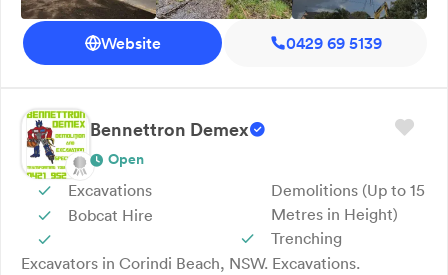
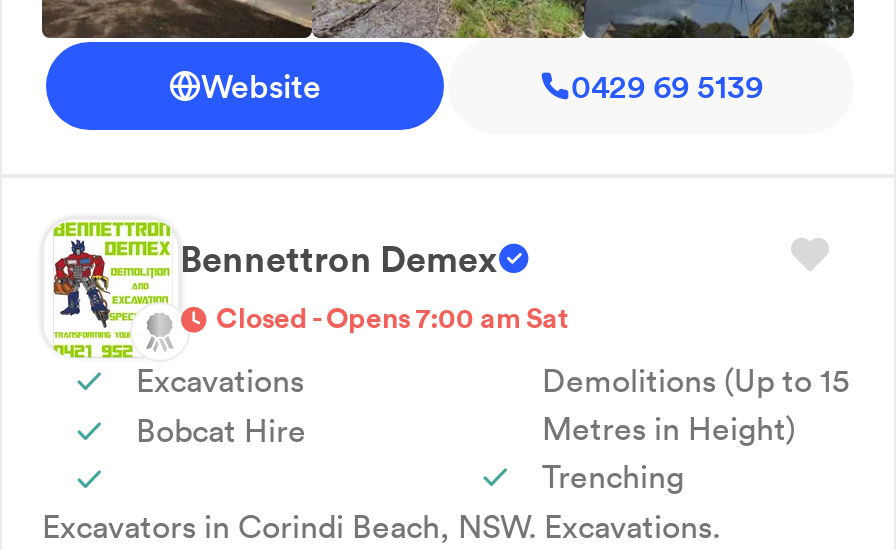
[108,150,144,168] Open -> [216,301,568,337] Closed - Opens 7:00 am Sat

